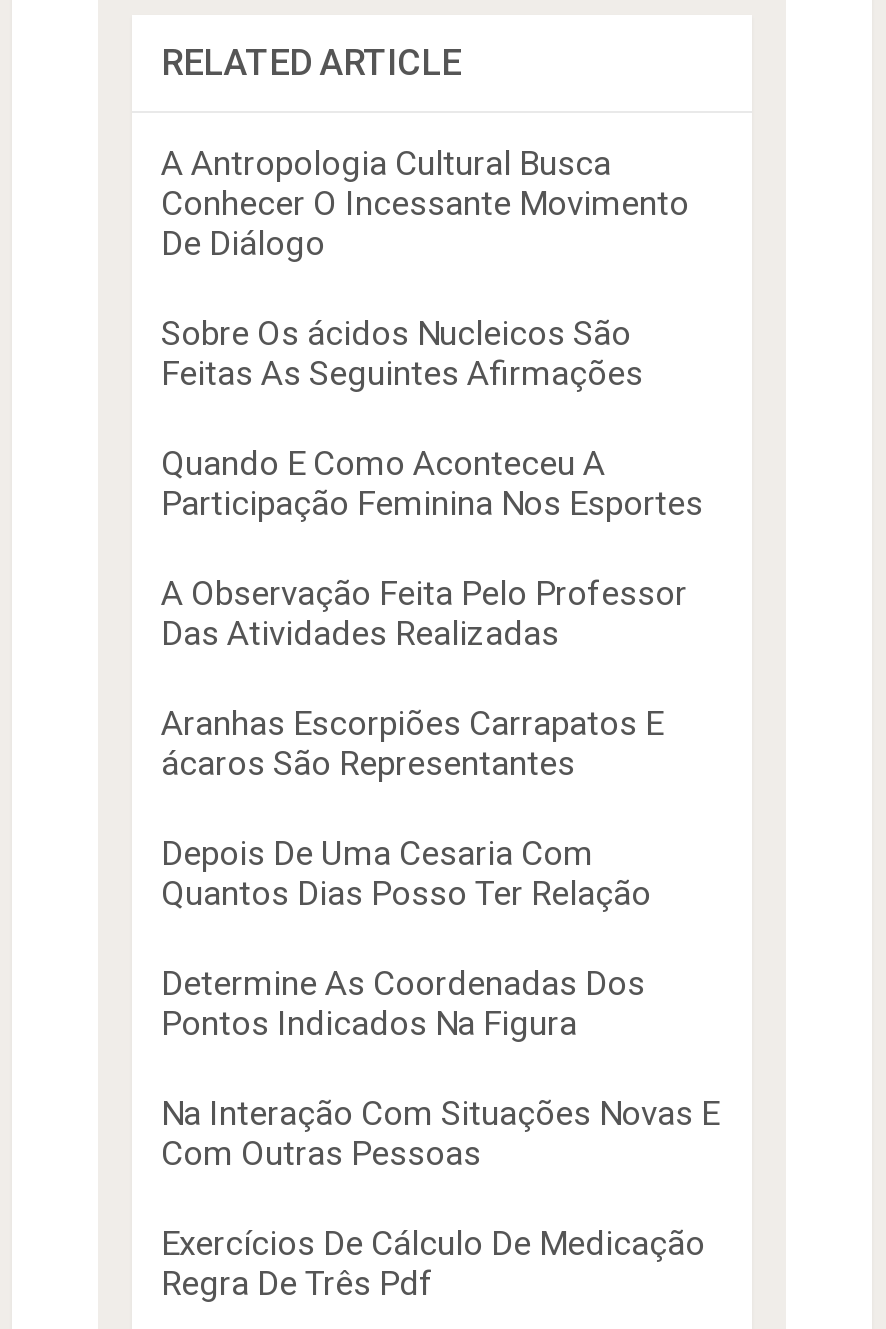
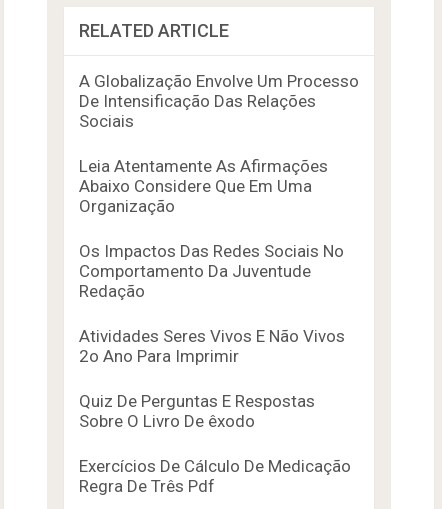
[161,143,719,1173] A Antropologia Cultural Busca | Conhecer O Incessante Movimento | De Diálogo | Sobre Os ácidos Nucleicos São | Feitas As Seguintes Afirmações | Quando E Como Aconteceu A | Participação Feminina Nos Esportes | A Observação Feita Pelo Professor | Das Atividades Realizadas | Aranhas Escorpiões Carrapatos E | ácaros São Representantes | Depois De Uma Cesaria Com | Quantos Dias Posso Ter Relação | Determine As Coordenadas Dos | Pontos Indicados Na Figura | Na Interação Com Situações Novas E | Com Outras Pessoas -> [78,71,358,431] A Globalização Envolve Um Processo | De Intensificação Das Relações | Sociais | Leia Atentamente As Afirmações | Abaixo Considere Que Em Uma | Organização | Os Impactos Das Redes Sociais No | Comportamento Da Juventude | Redação | Atividades Seres Vivos E Não Vivos | 2o Ano Para Imprimir | Quiz De Perguntas E Respostas | Sobre O Livro De êxodo

